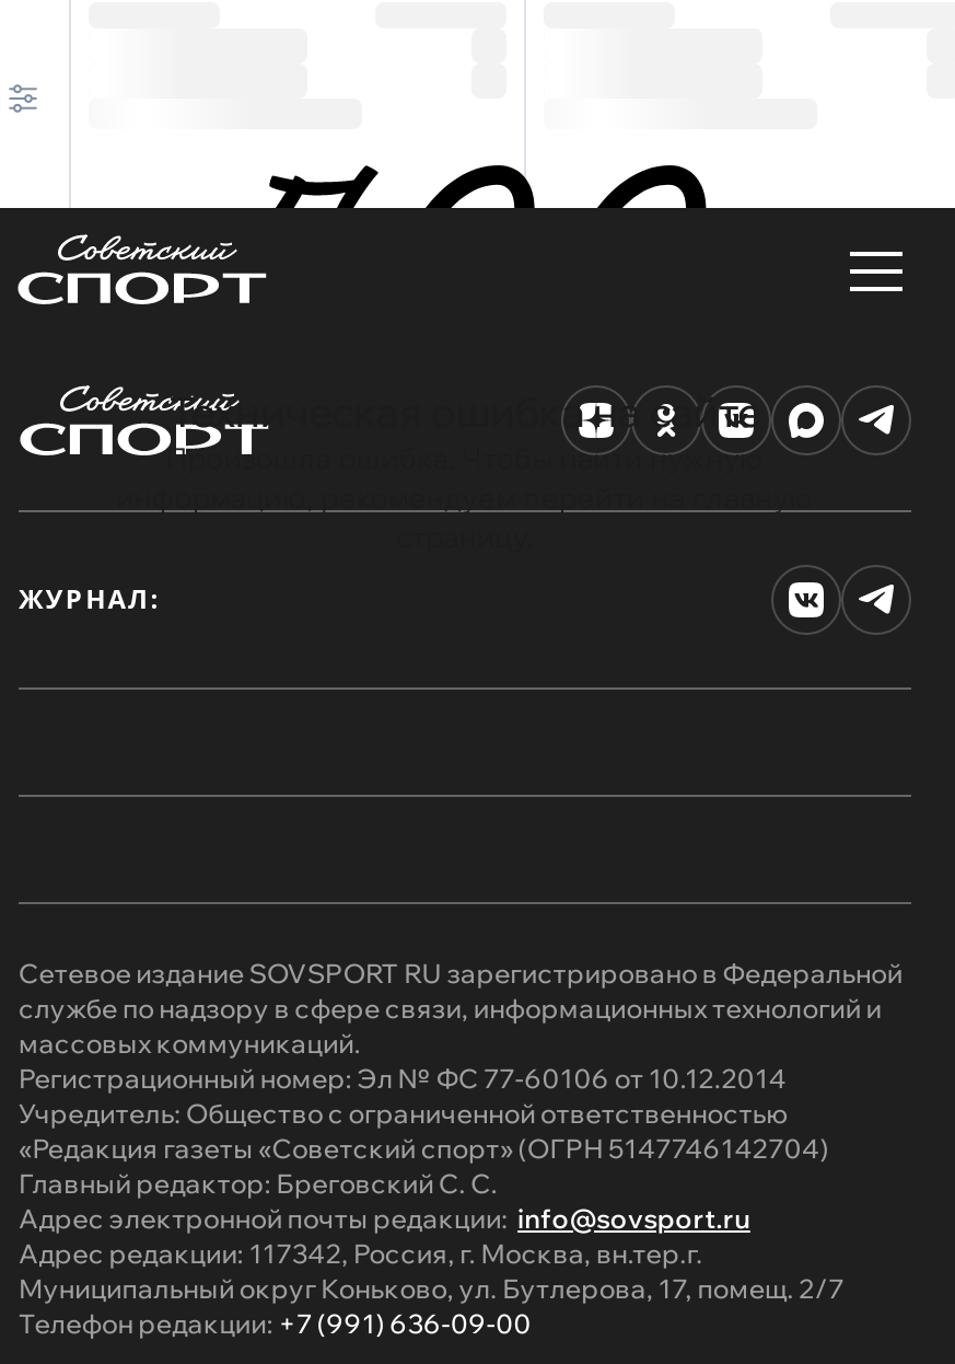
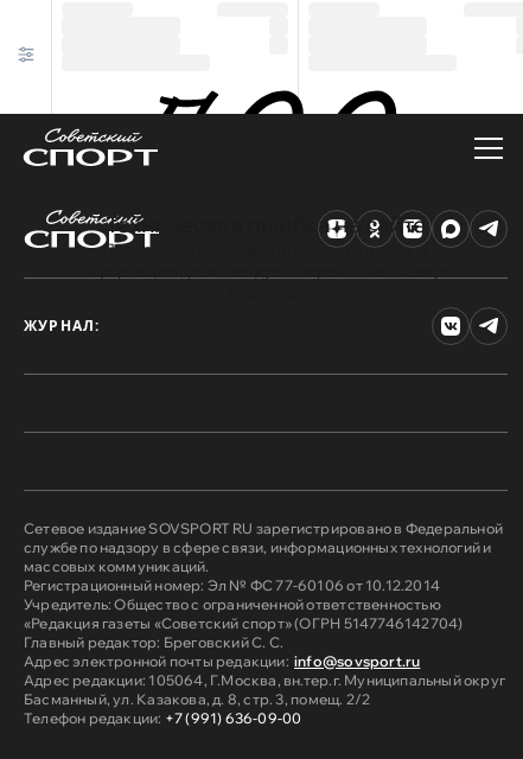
[19,1237,844,1305] Адрес редакции: 117342, Россия, г. Москва, вн.тер.г. | Муниципальный округ Коньково, ул. Бутлерова, 17, помещ. 2/7 -> [24,671,505,708] Адрес редакции: 105064, Г.Москва, вн.тер.г. Муниципальный округ | Басманный, ул. Казакова, д. 8, стр. 3, помещ. 2/2

